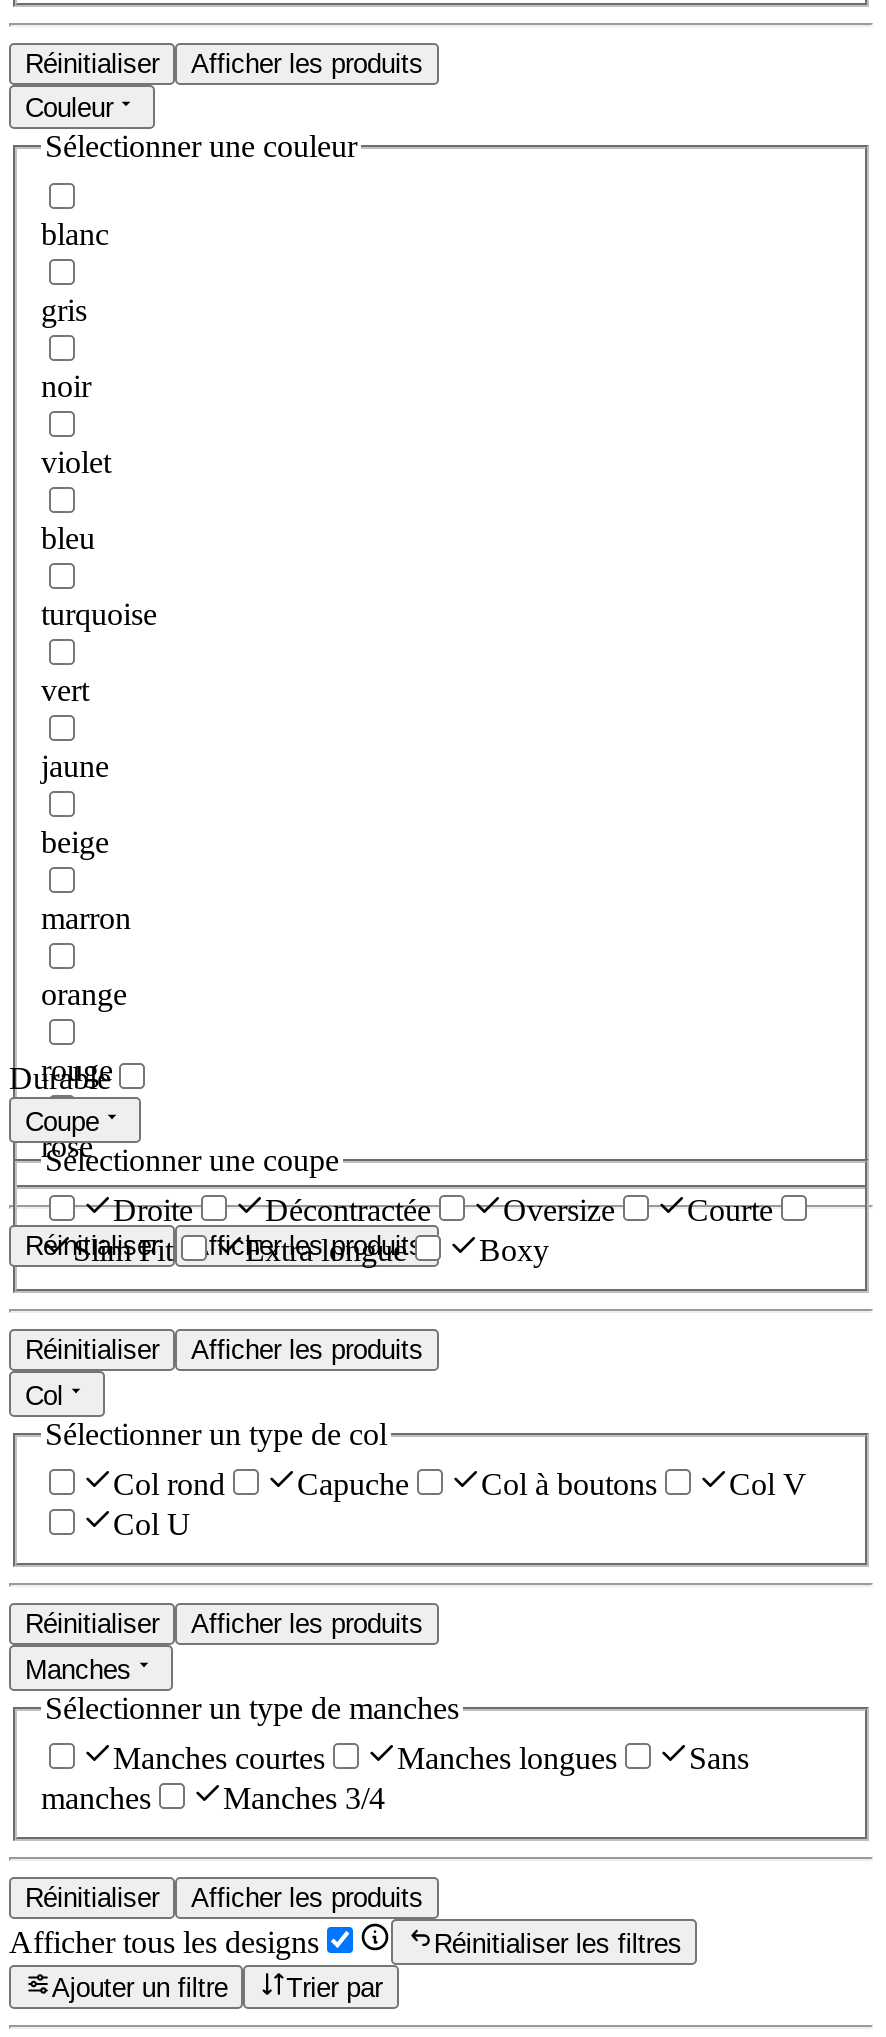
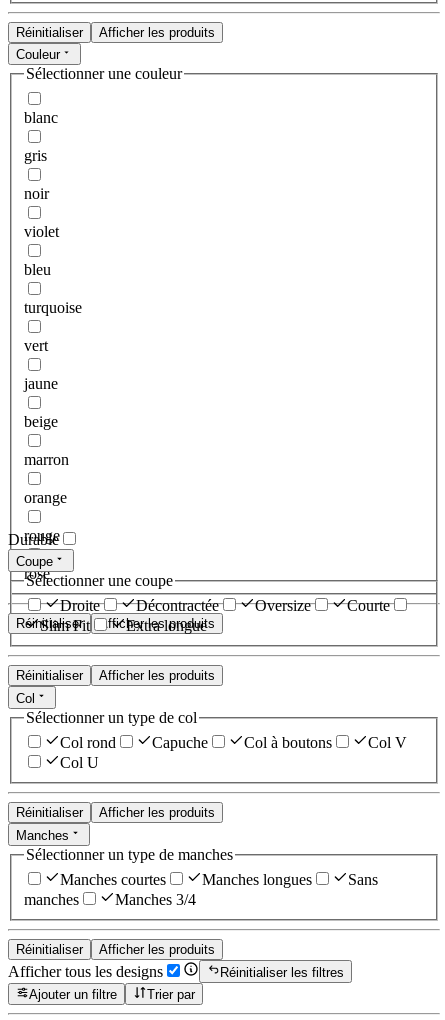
[479,1234,549,1268] Boxy -> none

